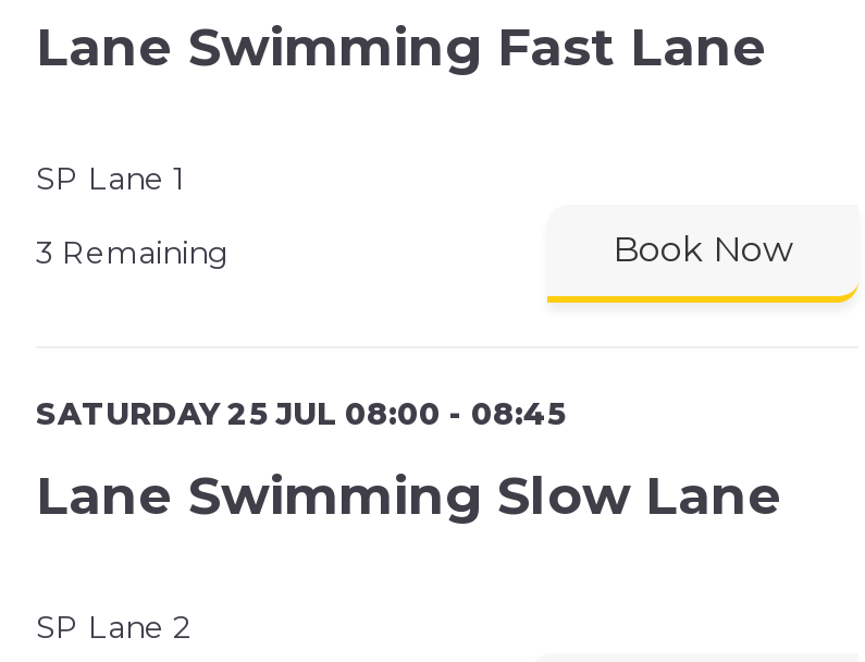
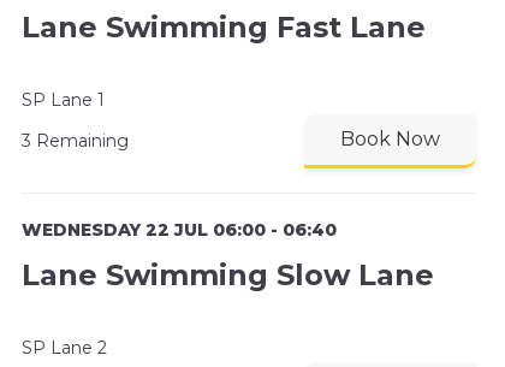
[36,393,565,433] SATURDAY 25 JUL 08:00 - 08:45 -> [22,219,337,240] WEDNESDAY 22 JUL 06:00 - 06:40

